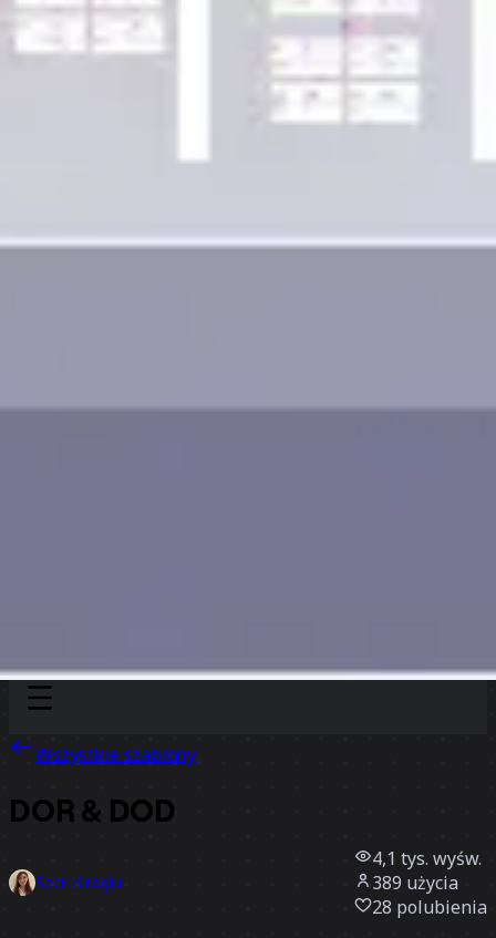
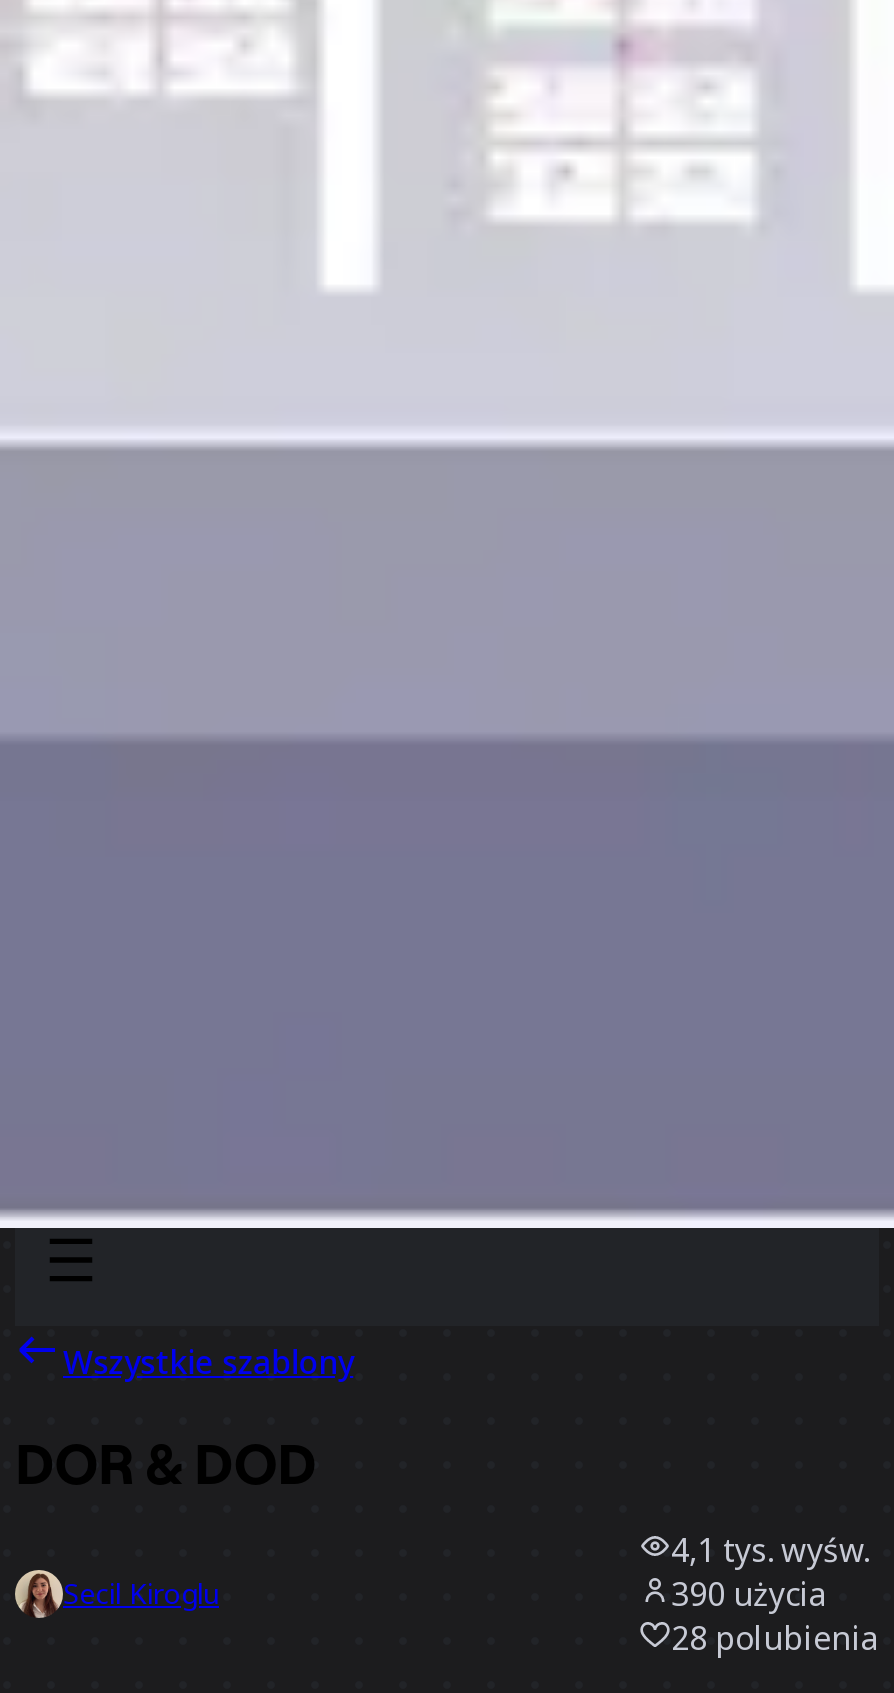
[372,870,458,895] 389 użycia -> [671,1572,827,1616] 390 użycia

